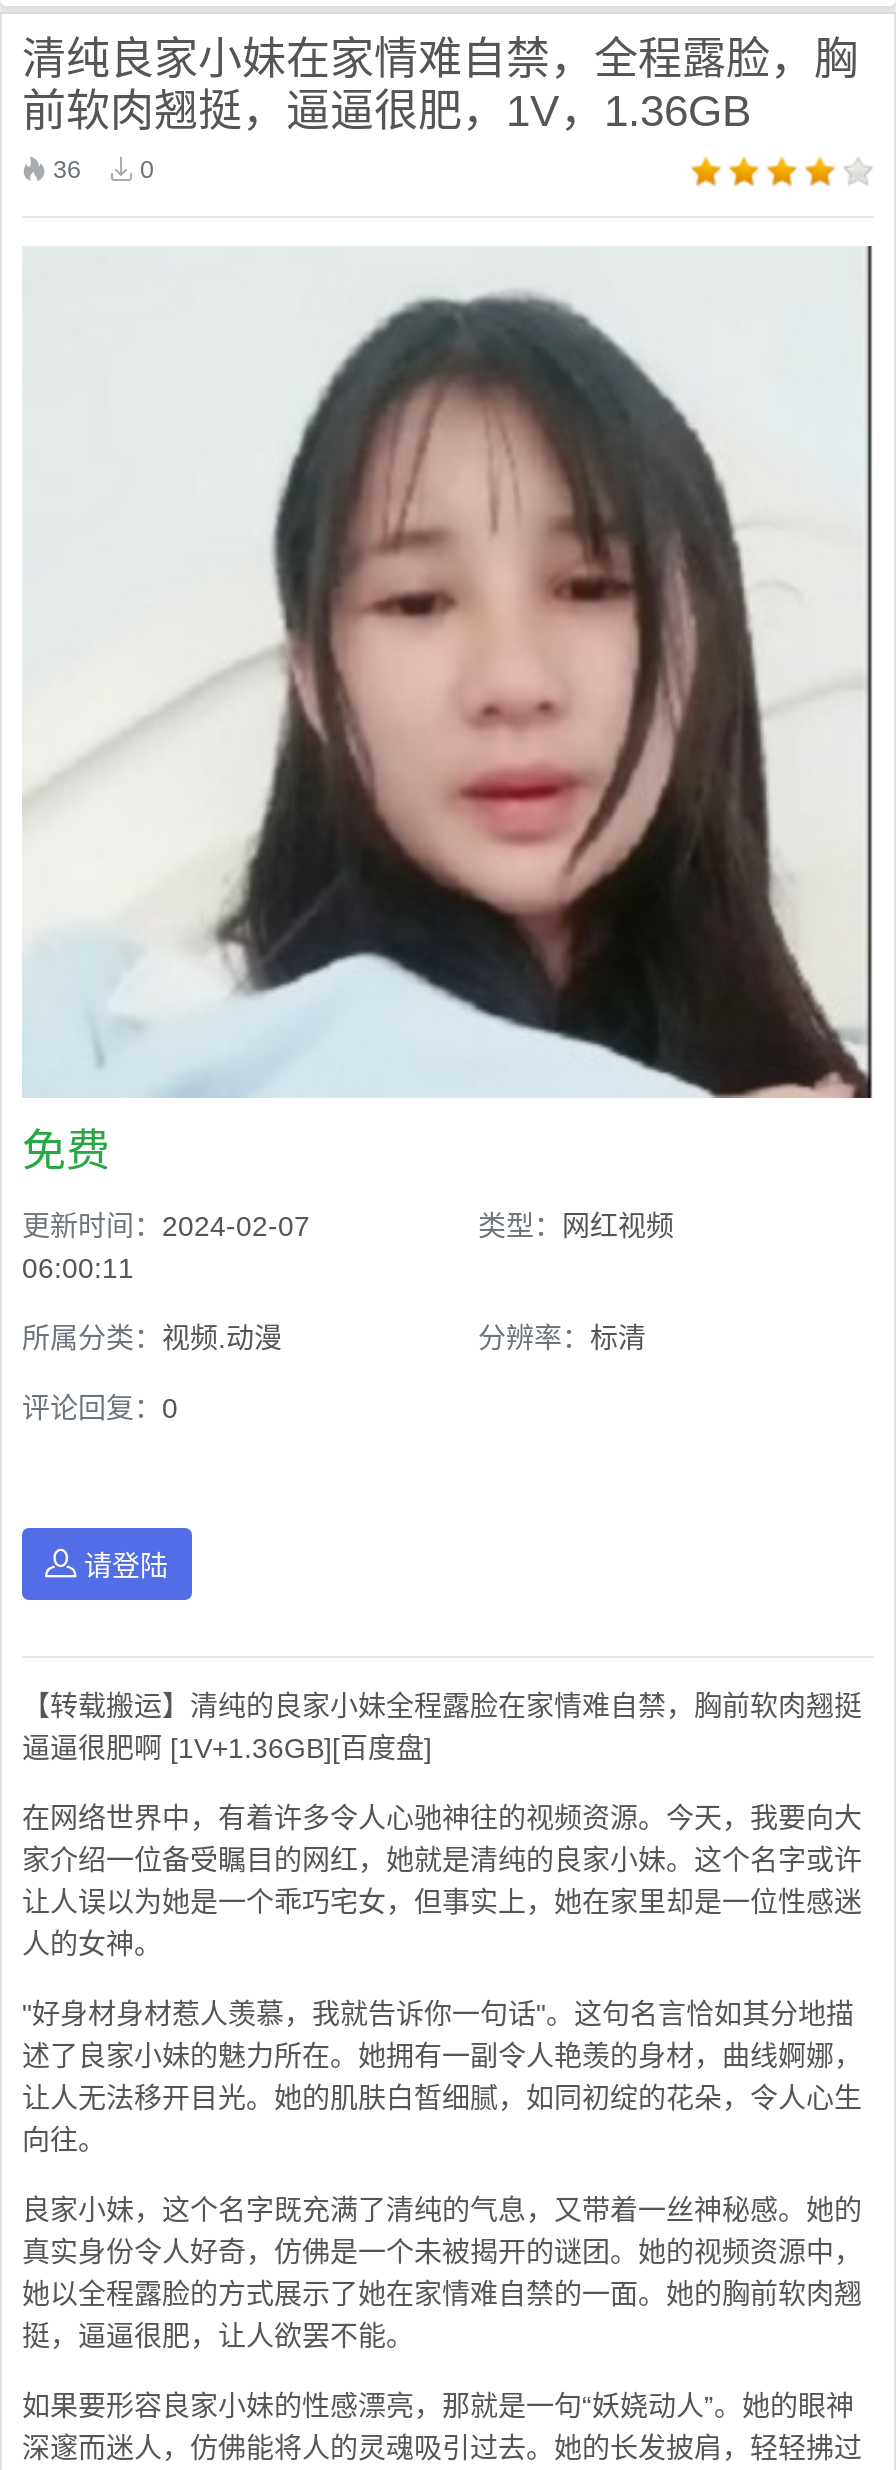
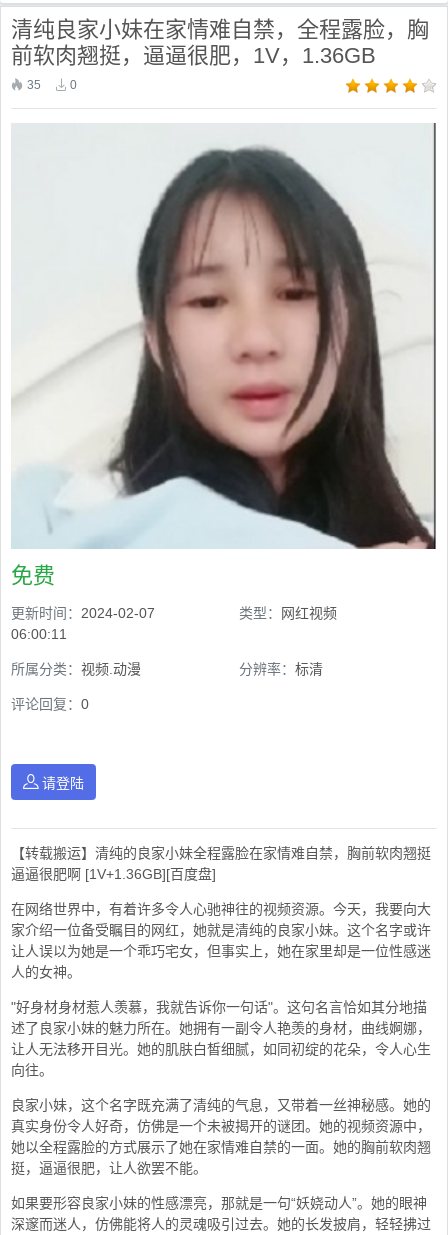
[53,156,81,184] 36 -> [26,78,40,92] 35

